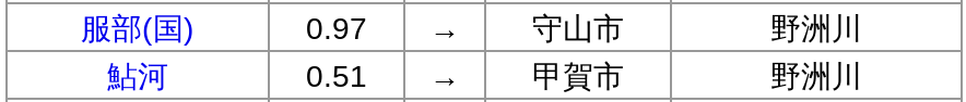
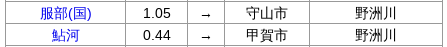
[306,11,367,46] 0.97 -> [142,5,170,21] 1.05
[306,59,367,93] 0.51 -> [142,27,170,43] 0.44

